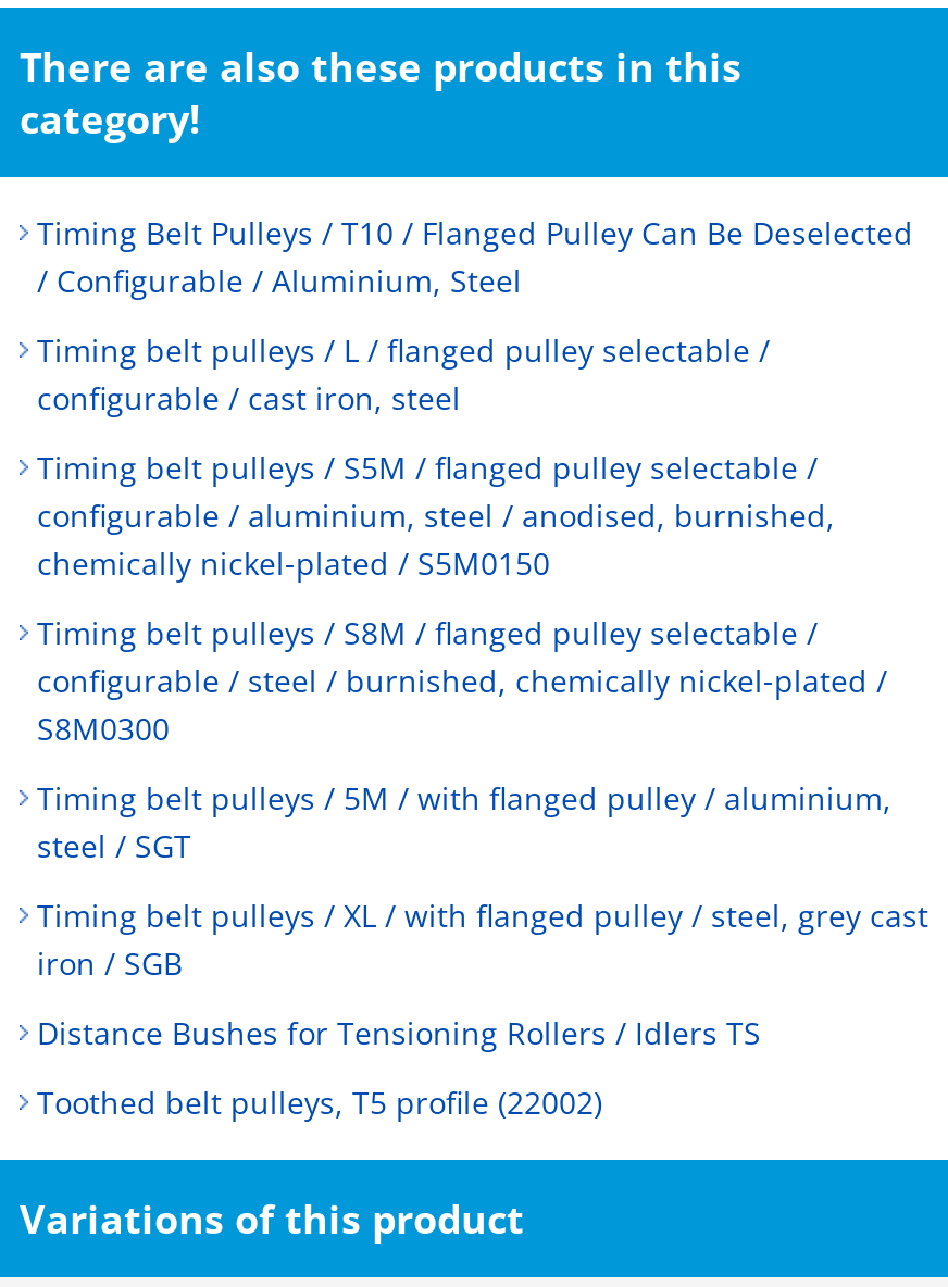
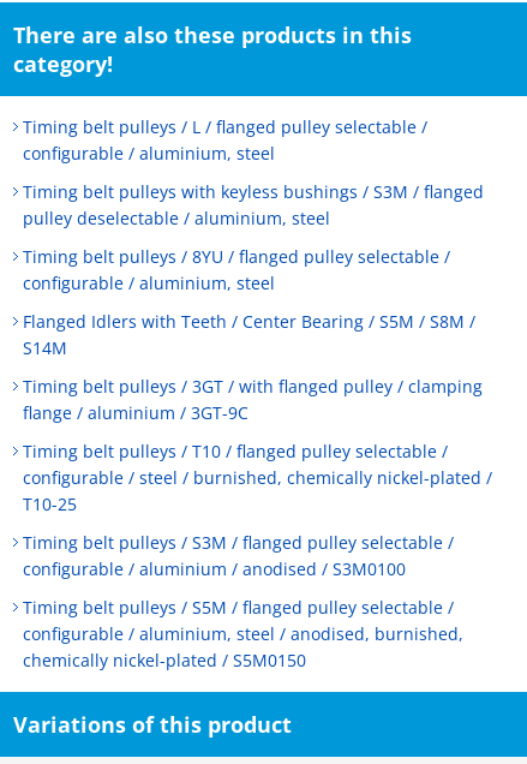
[37,212,913,301] Timing Belt Pulleys / T10 / Flanged Pulley Can Be Deselected | / Configurable / Aluminium, Steel -> none
moved [37,329,770,371] -> [23,115,427,138]: Timing belt pulleys / L / flanged pulley selectable /
[37,377,461,418] configurable / cast iron, steel -> [23,142,484,580] configurable / aluminium, steel | Timing belt pulleys with keyless bushings / S3M / flanged | pulley deselectable / aluminium, steel | Timing belt pulleys / 8YU / flanged pulley selectable / | configurable / aluminium, steel | Flanged Idlers with Teeth / Center Bearing / S5M / S8M / | S14M | Timing belt pulleys / 3GT / with flanged pulley / clamping | flange / aluminium / 3GT-9C | Timing belt pulleys / T10 / flanged pulley selectable / | T10-25 | Timing belt pulleys / S3M / flanged pulley selectable / | configurable / aluminium / anodised / S3M0100
moved [37,447,835,584] -> [23,596,463,672]: Timing belt pulleys / S5M / flanged pulley selectable / | configurable / aluminium, steel / anodised, burnished, | chemically nickel-plated / S5M0150
[37,612,928,1123] Timing belt pulleys / S8M / flanged pulley selectable / | S8M0300 | Timing belt pulleys / 5M / with flanged pulley / aluminium, | steel / SGT | Timing belt pulleys / XL / with flanged pulley / steel, grey cast | iron / SGB | Distance Bushes for Tensioning Rollers / Idlers TS | Toothed belt pulleys, T5 profile (22002) -> none
moved [37,660,887,701] -> [23,466,492,489]: configurable / steel / burnished, chemically nickel-plated /

